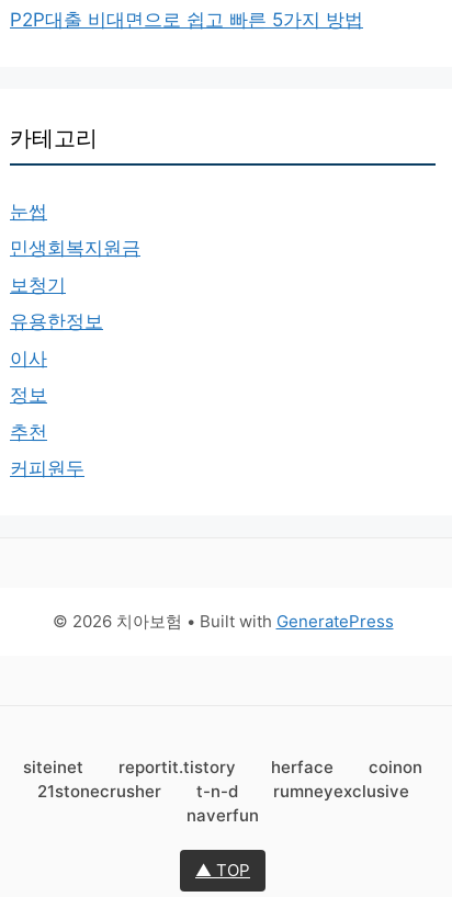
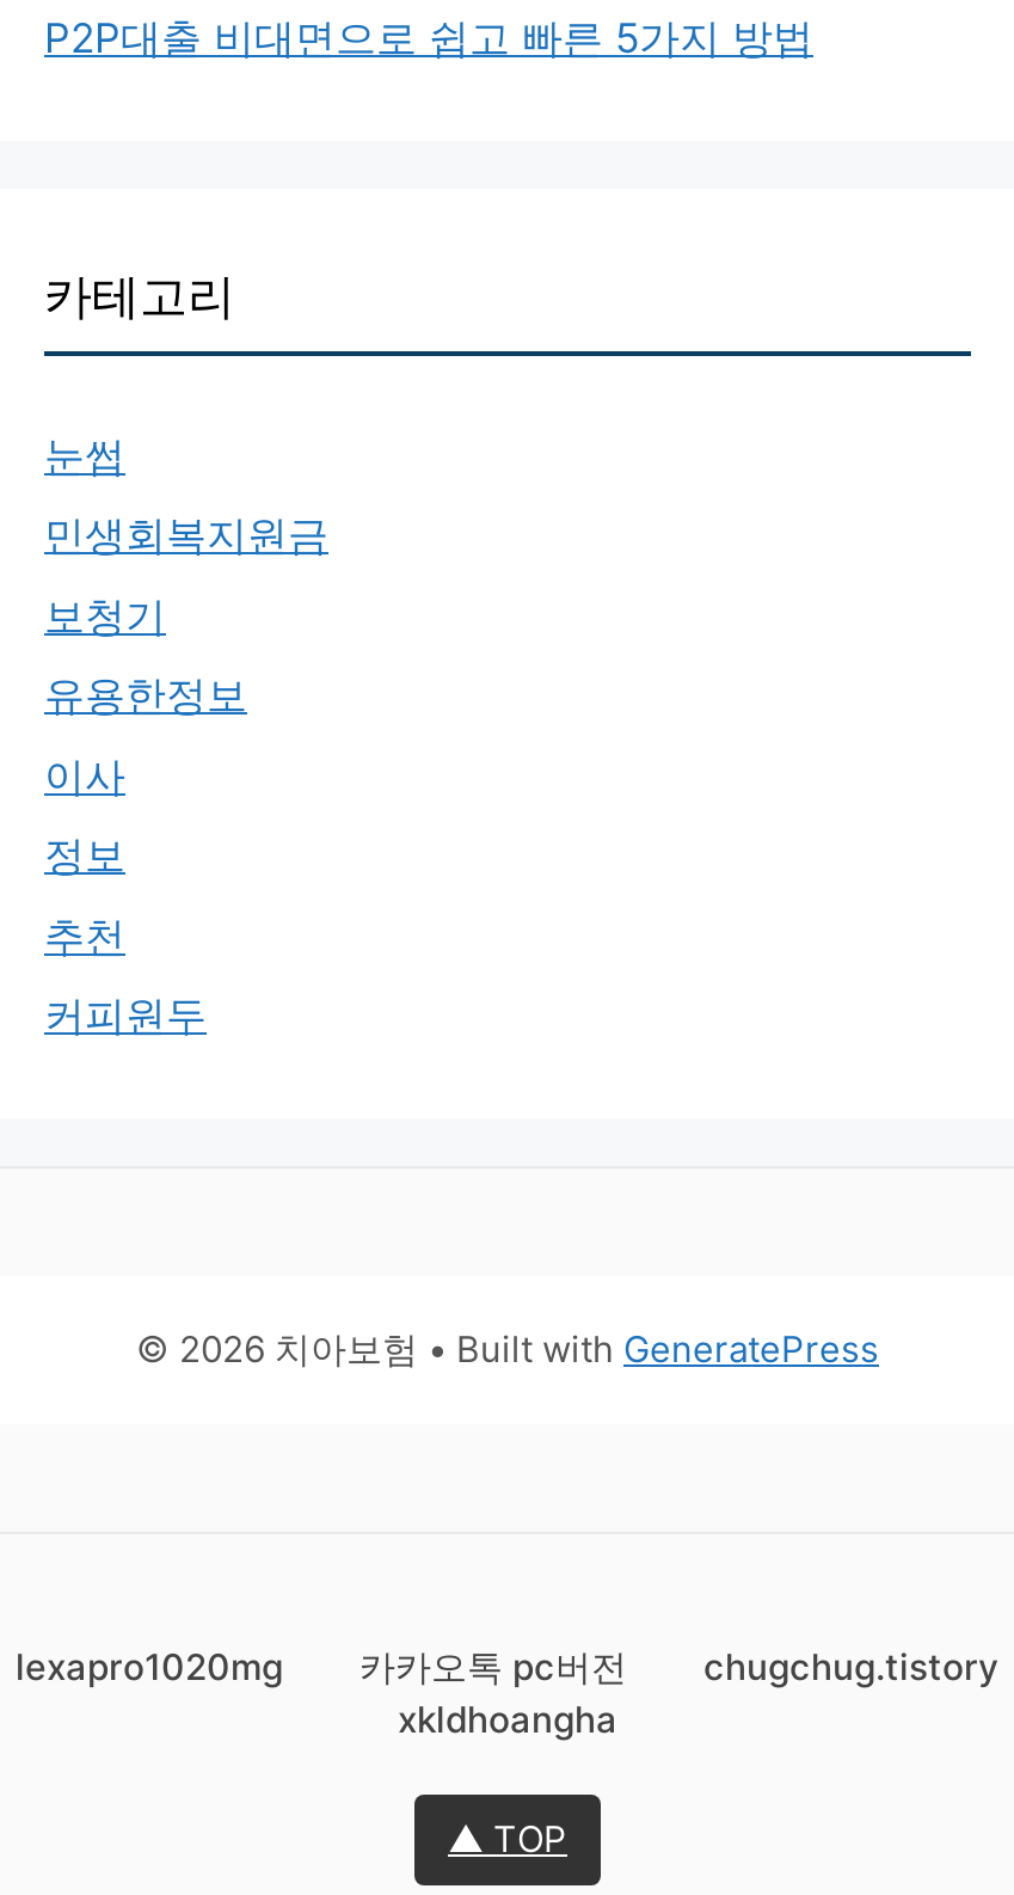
[23,757,422,826] siteinet | reportit.tistory | herface | coinon | 21stonecrusher | t-n-d | rumneyexclusive | naverfun -> [16,1644,1000,1742] lexapro1020mg | 카카오톡 pc버전 | chugchug.tistory | xkldhoangha

